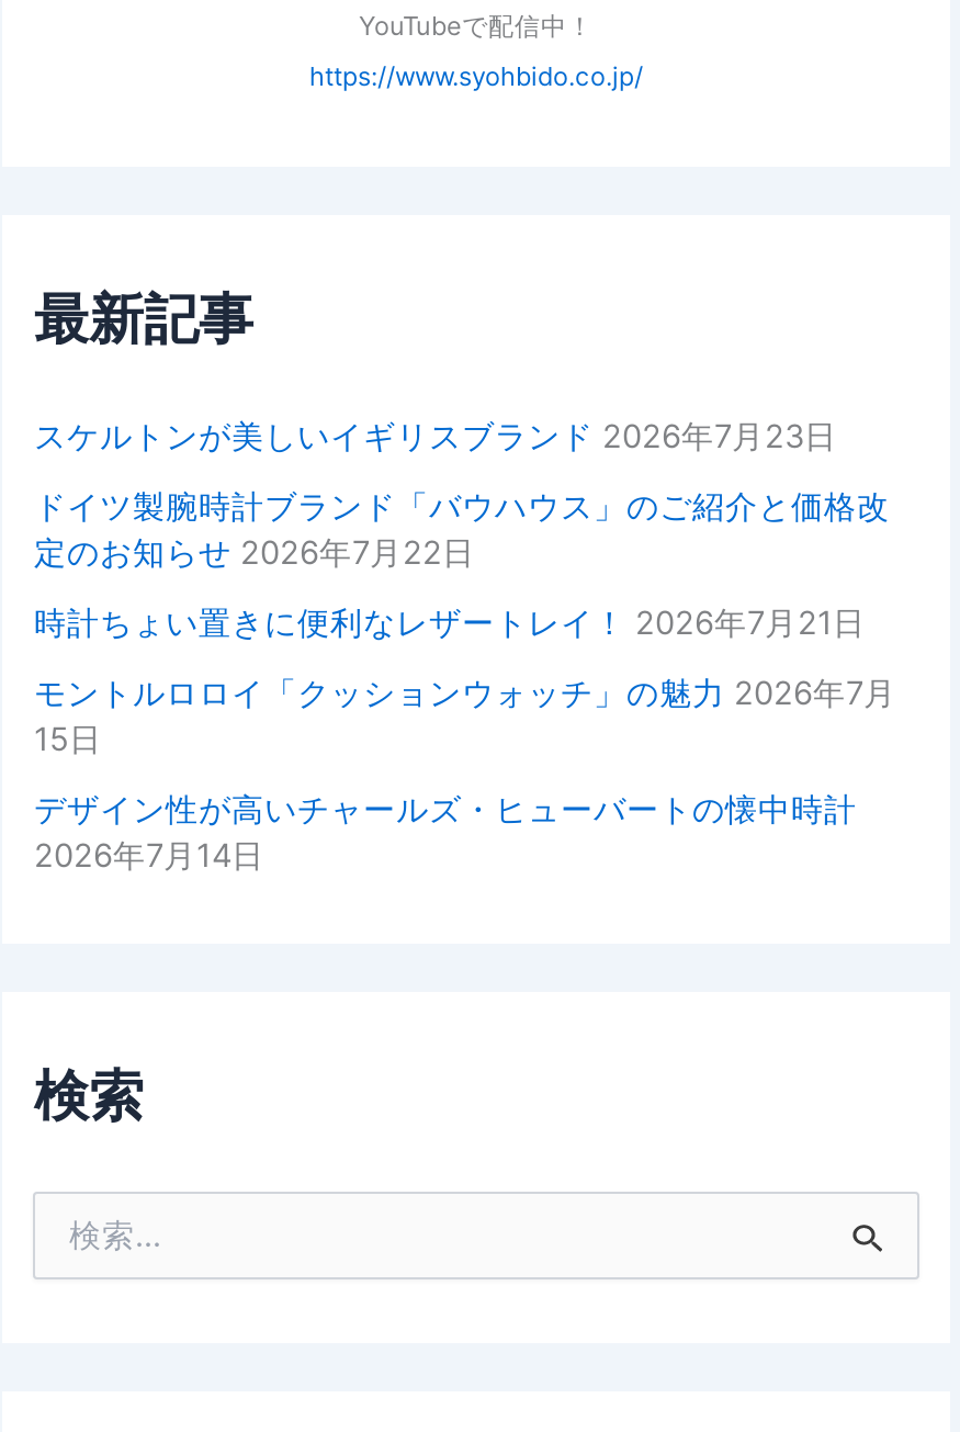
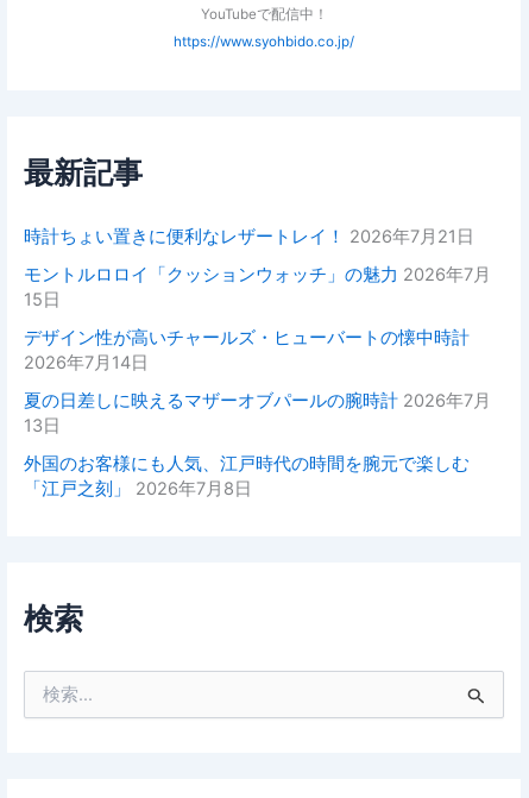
[34,417,890,573] スケルトンが美しいイギリスブランド 2026年7月23日 | ドイツ製腕時計ブランド「バウハウス」のご紹介と価格改 | 定のお知らせ 2026年7月22日 -> none
moved [34,603,896,875] -> [24,226,492,373]: 時計ちょい置きに便利なレザートレイ！ 2026年7月21日 | モントルロロイ「クッションウォッチ」の魅力 2026年7月 | 15日 | デザイン性が高いチャールズ・ヒューバートの懐中時計 | 2026年7月14日
none -> [24,390,492,499] 夏の日差しに映えるマザーオブパールの腕時計 2026年7月 | 13日 | 外国のお客様にも人気、江戸時代の時間を腕元で楽しむ | 「江戸之刻」 2026年7月8日

